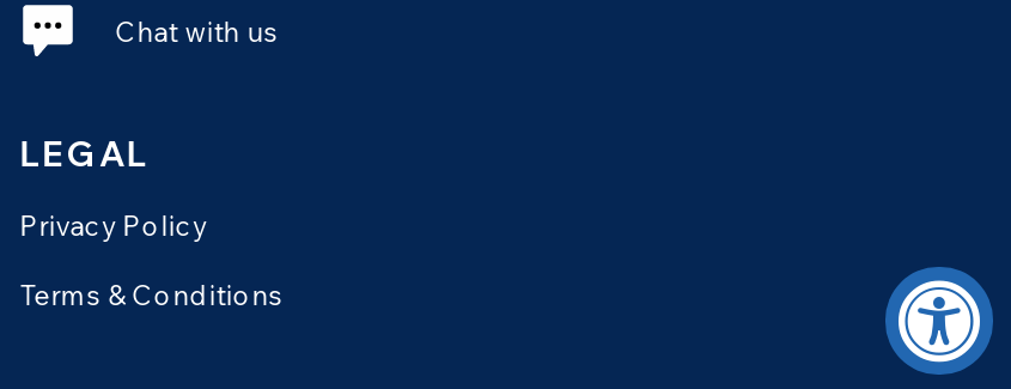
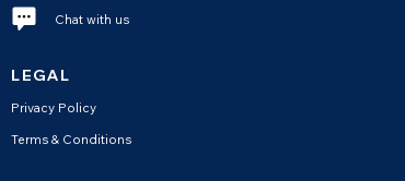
[885,267,993,375] [image] -> none

